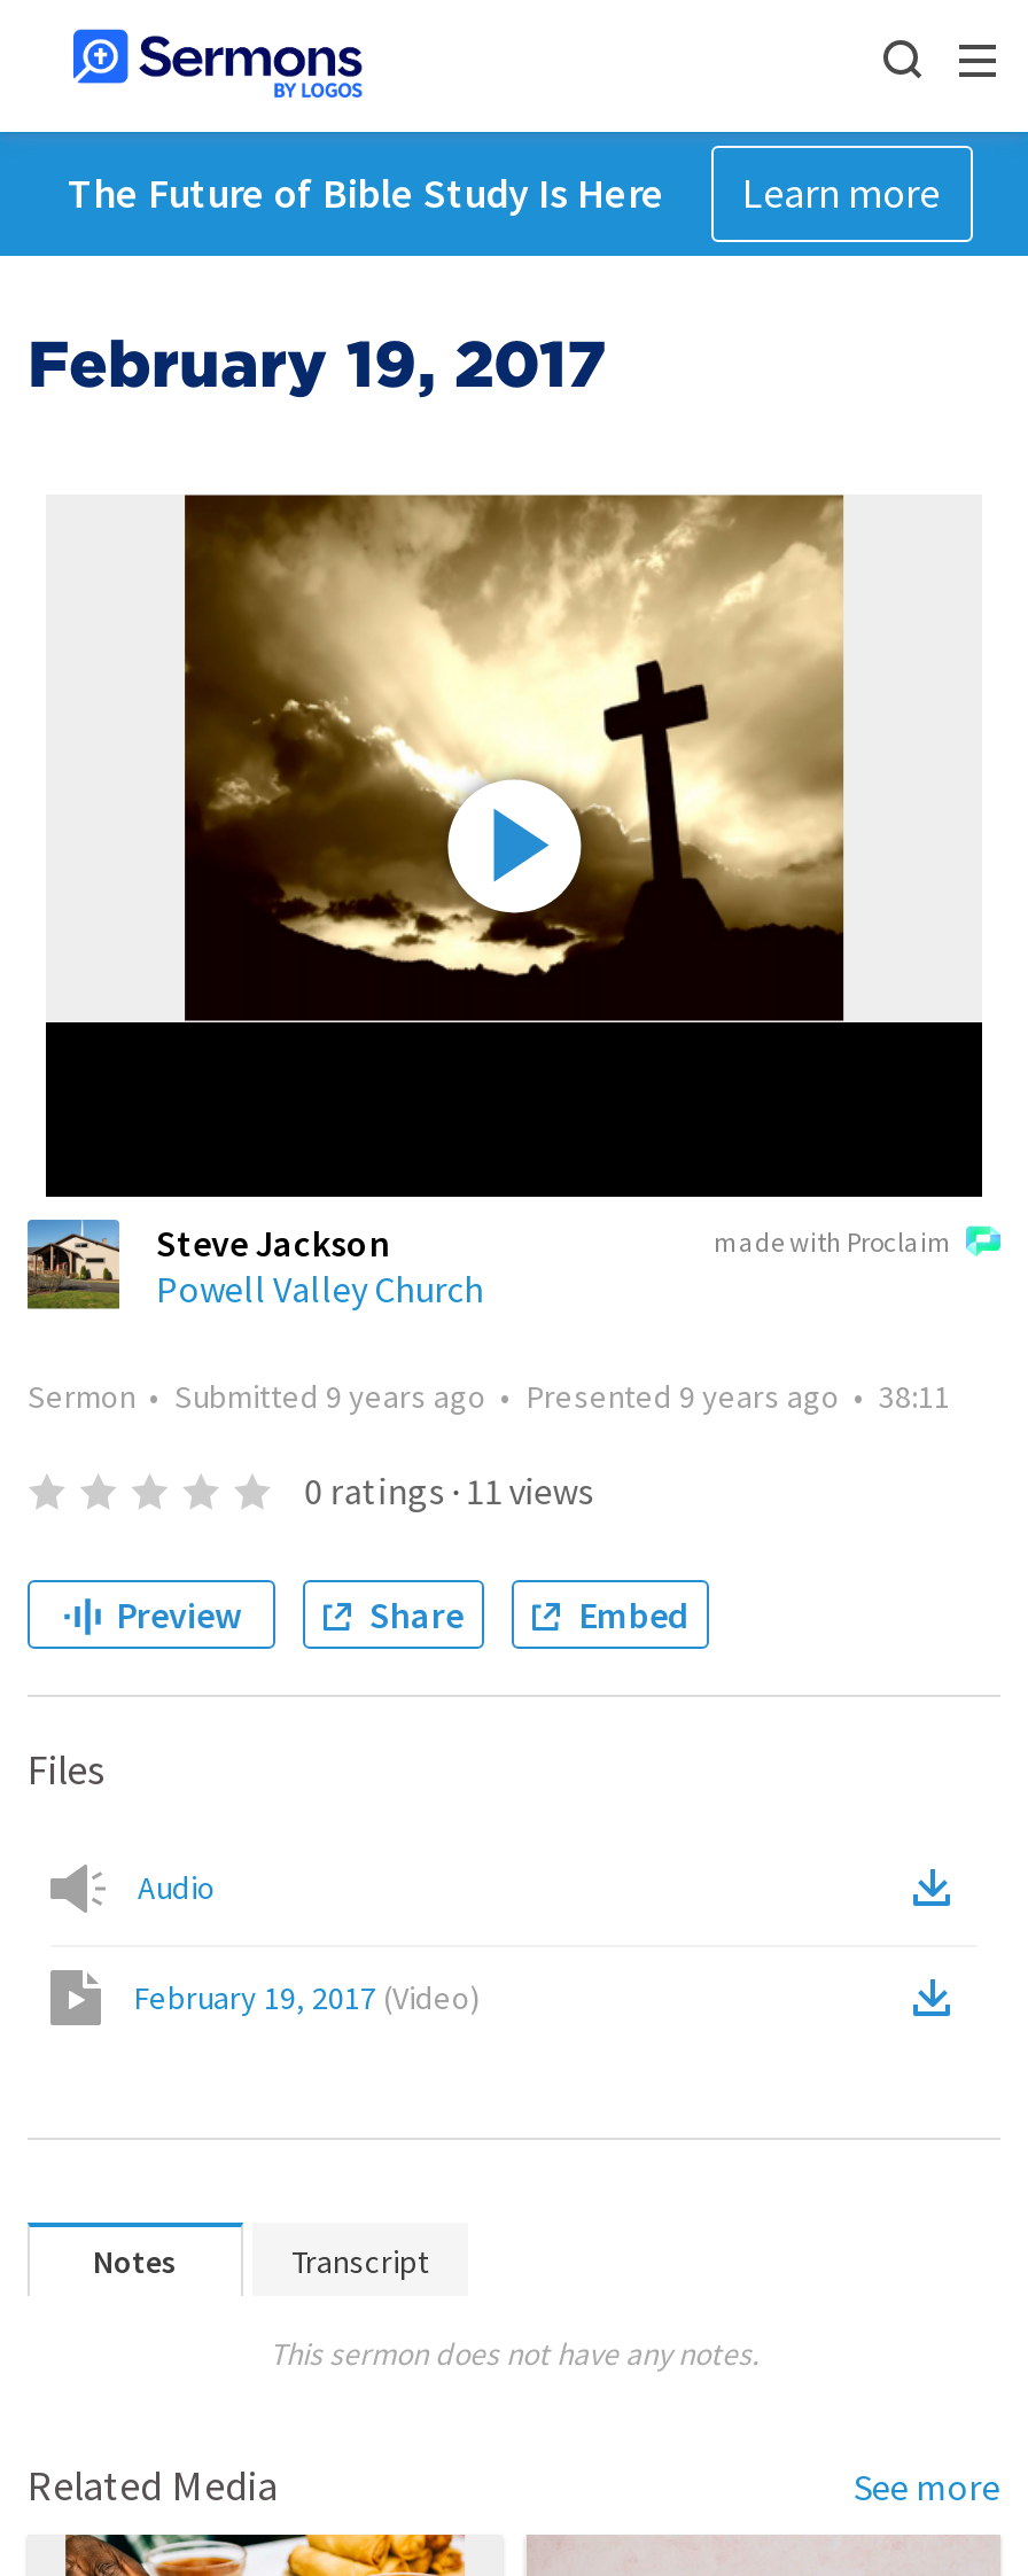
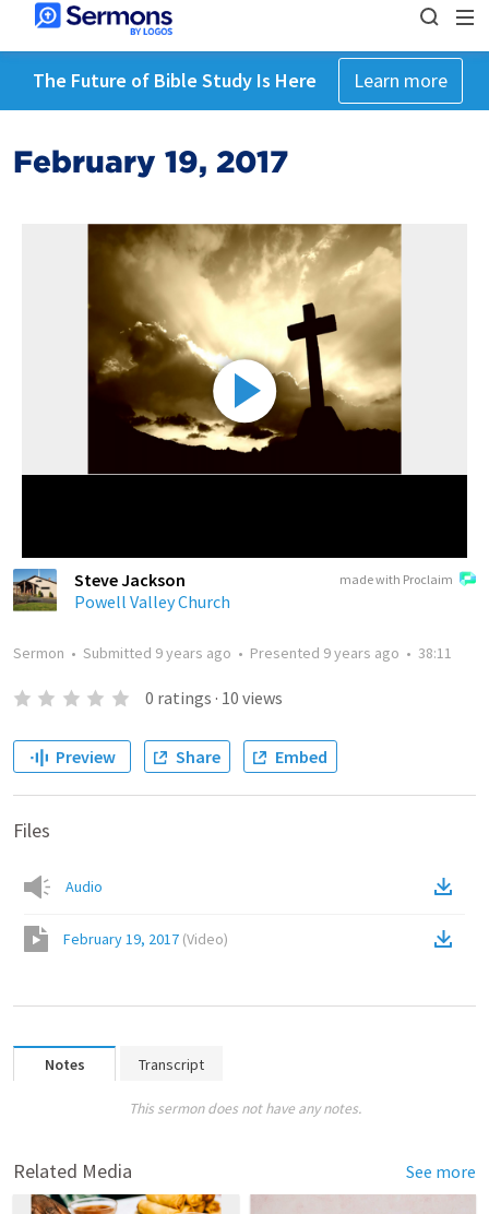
[304,1468,594,1513] 0 ratings · 11 views -> [145,687,282,709] 0 ratings · 10 views

